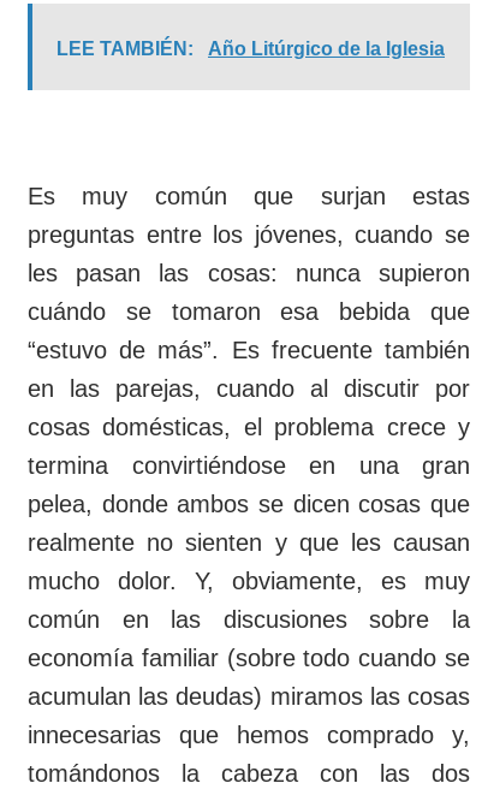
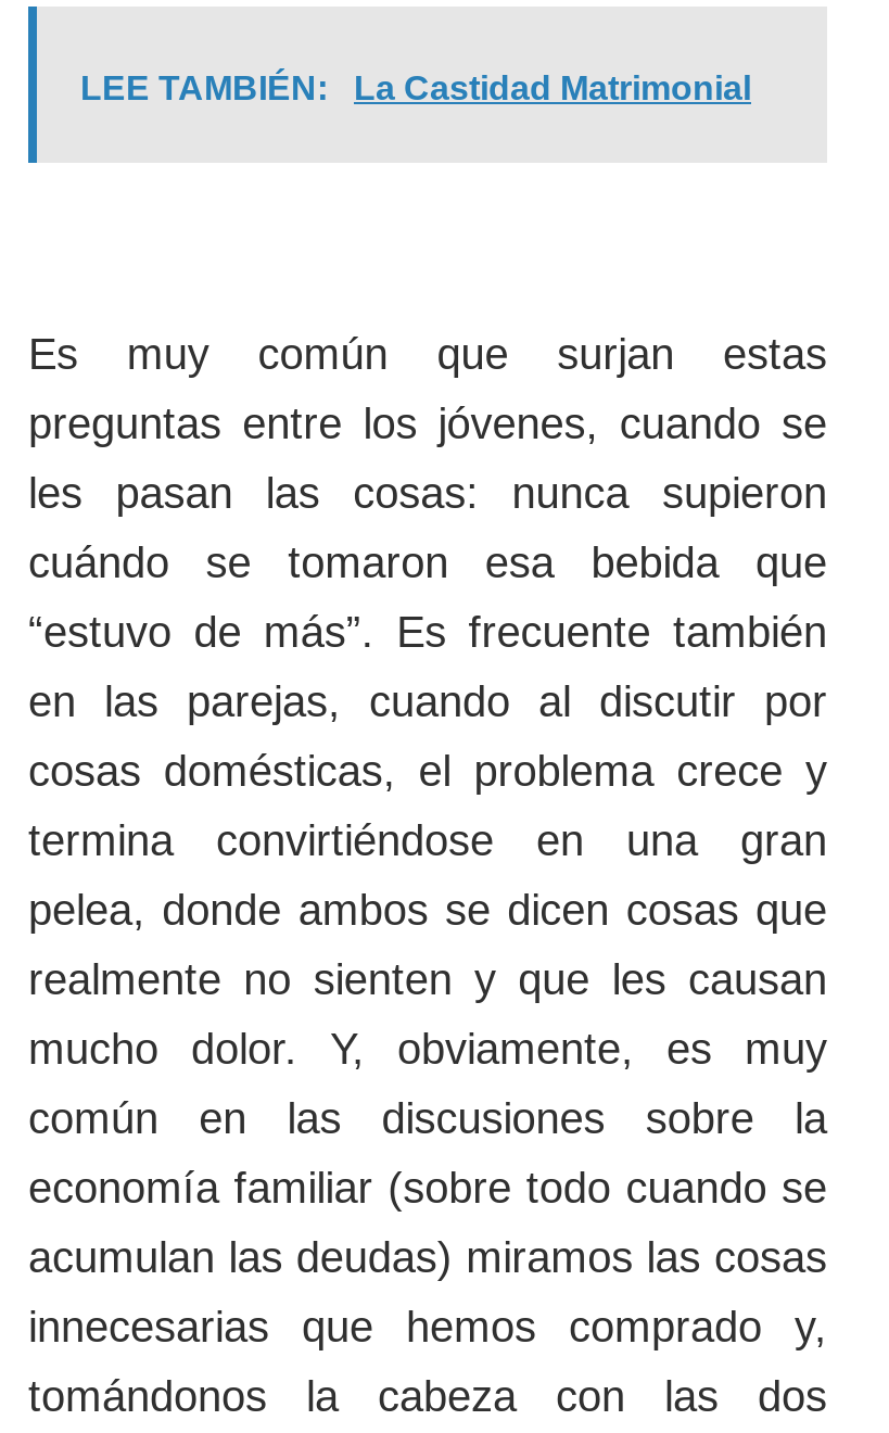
[208,39,445,59] Año Litúrgico de la Iglesia -> [354,70,751,107] La Castidad Matrimonial

